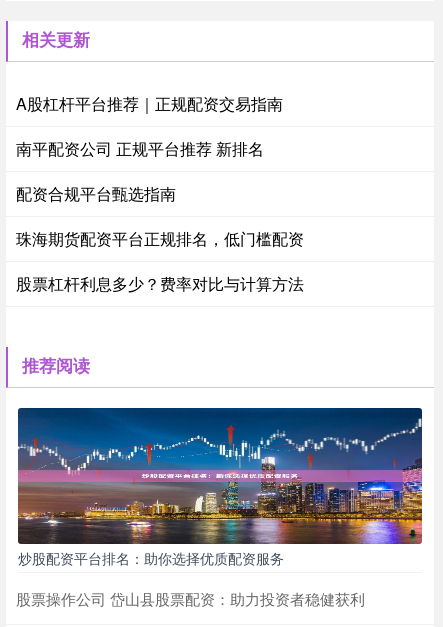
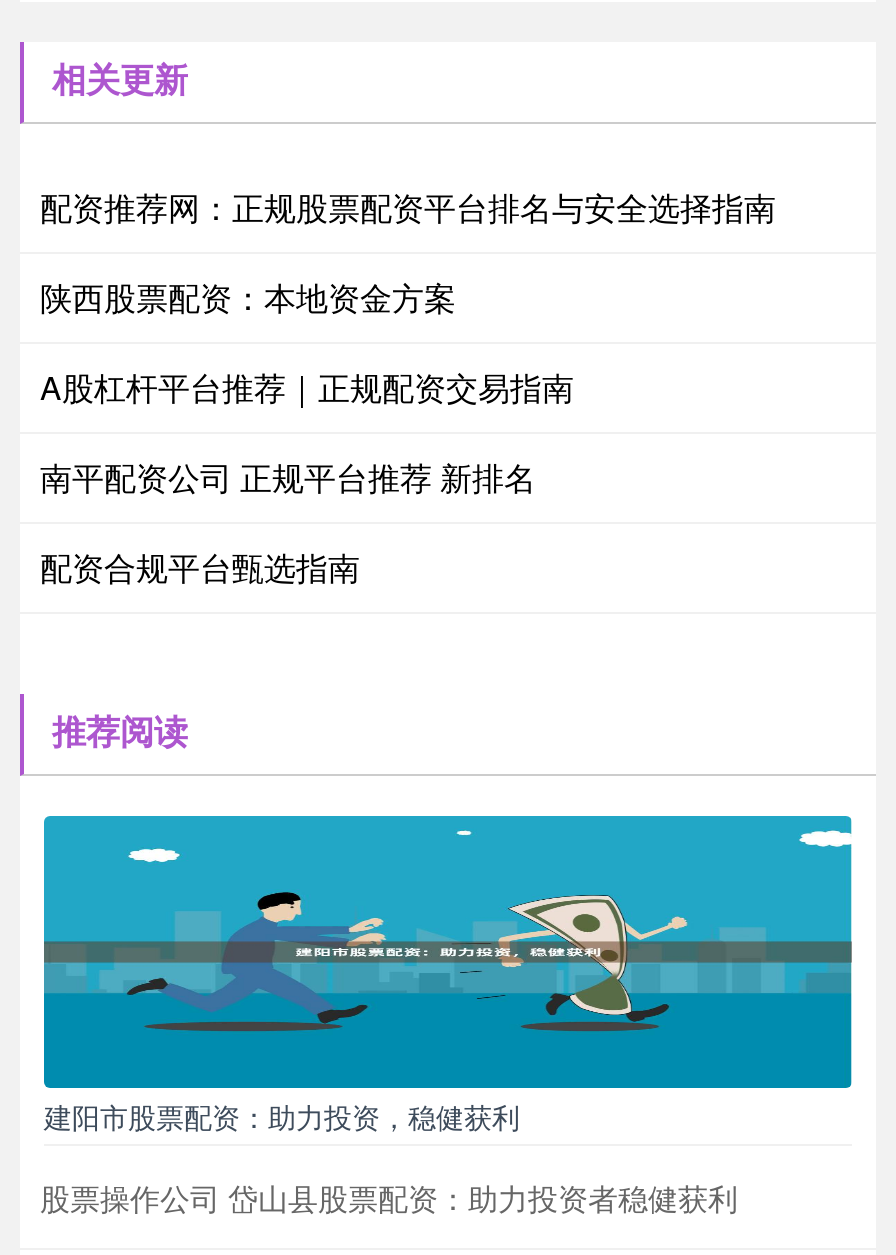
none -> [40,183,776,319] 配资推荐网：正规股票配资平台排名与安全选择指南 | 陕西股票配资：本地资金方案
moved [16,91,283,204] -> [40,363,574,589]: A股杠杆平台推荐｜正规配资交易指南 | 南平配资公司 正规平台推荐 新排名 | 配资合规平台甄选指南
[16,226,304,294] 珠海期货配资平台正规排名，低门槛配资 | 股票杠杆利息多少？费率对比与计算方法 -> none
[17,407,423,567] [image] | 炒股配资平台排名：助你选择优质配资服务 -> [42,814,854,1135] [image] | 建阳市股票配资：助力投资，稳健获利

